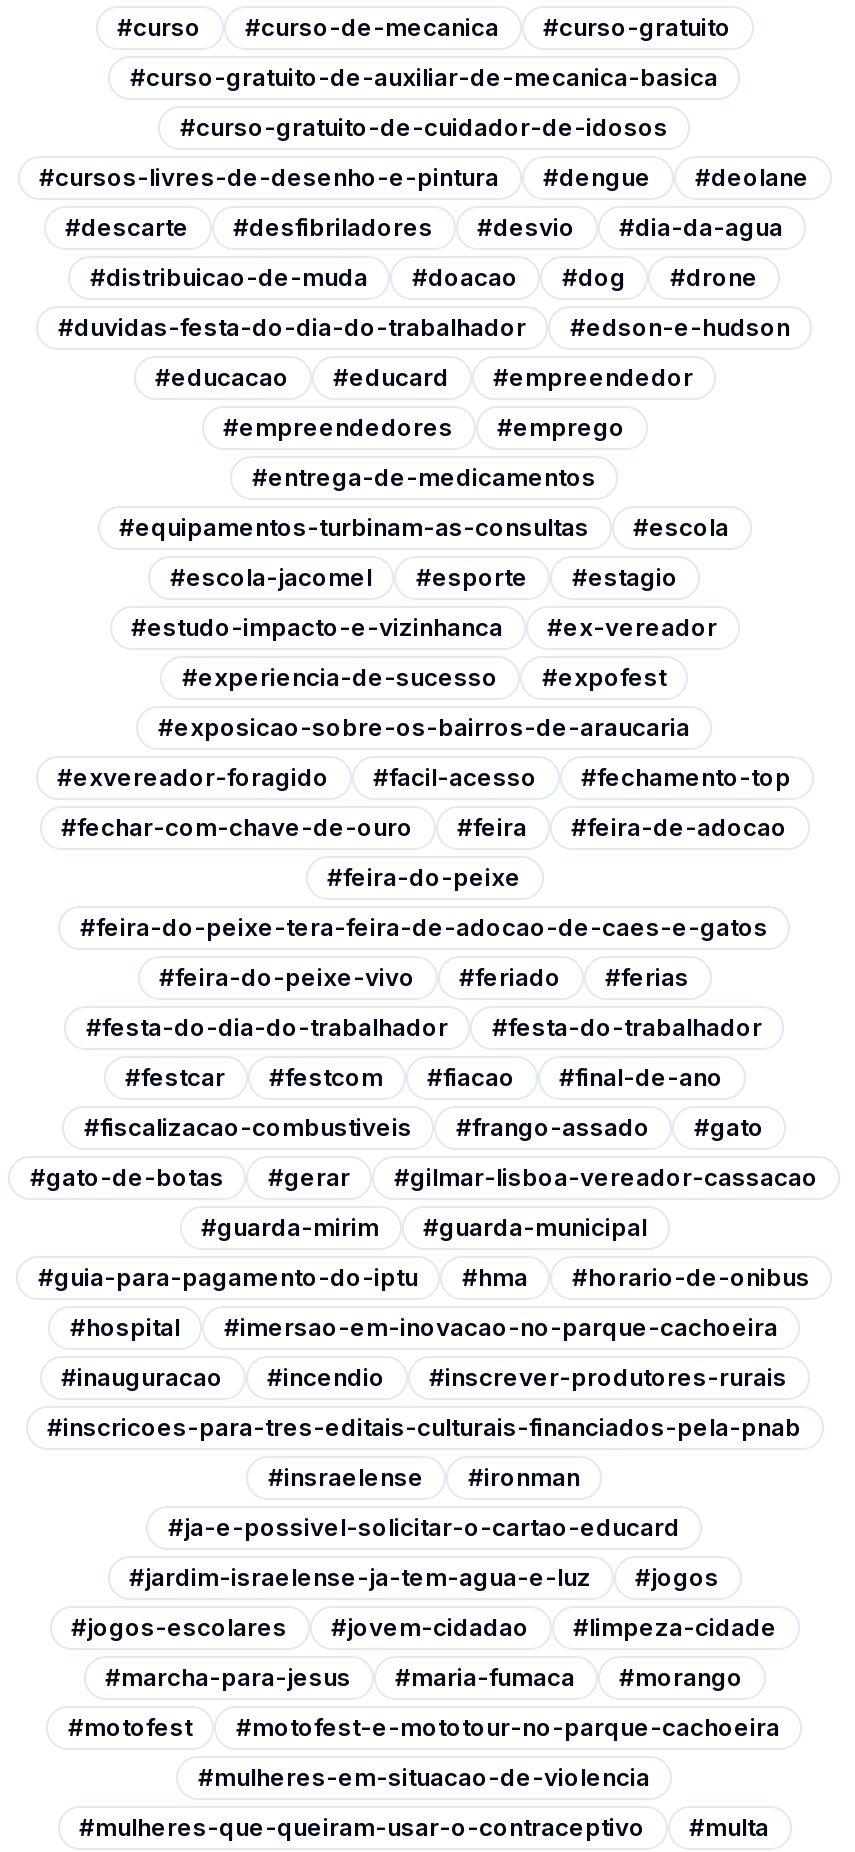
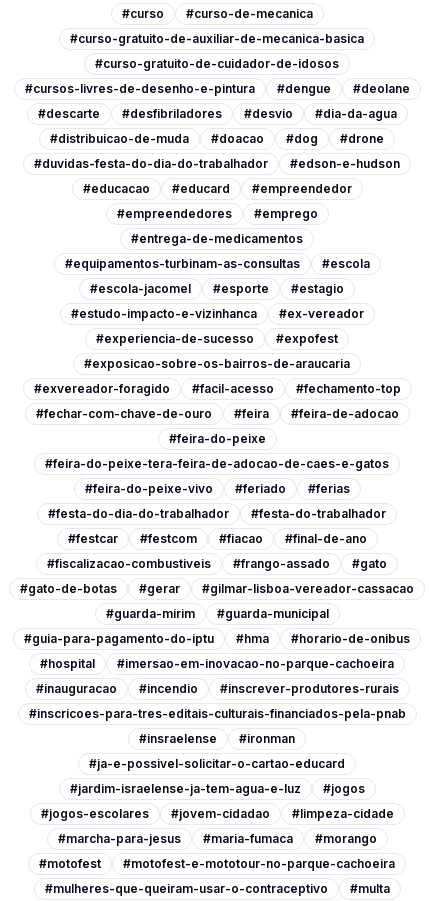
[543,12,731,42] #curso-gratuito -> none
[198,1762,650,1792] #mulheres-em-situacao-de-violencia -> none

